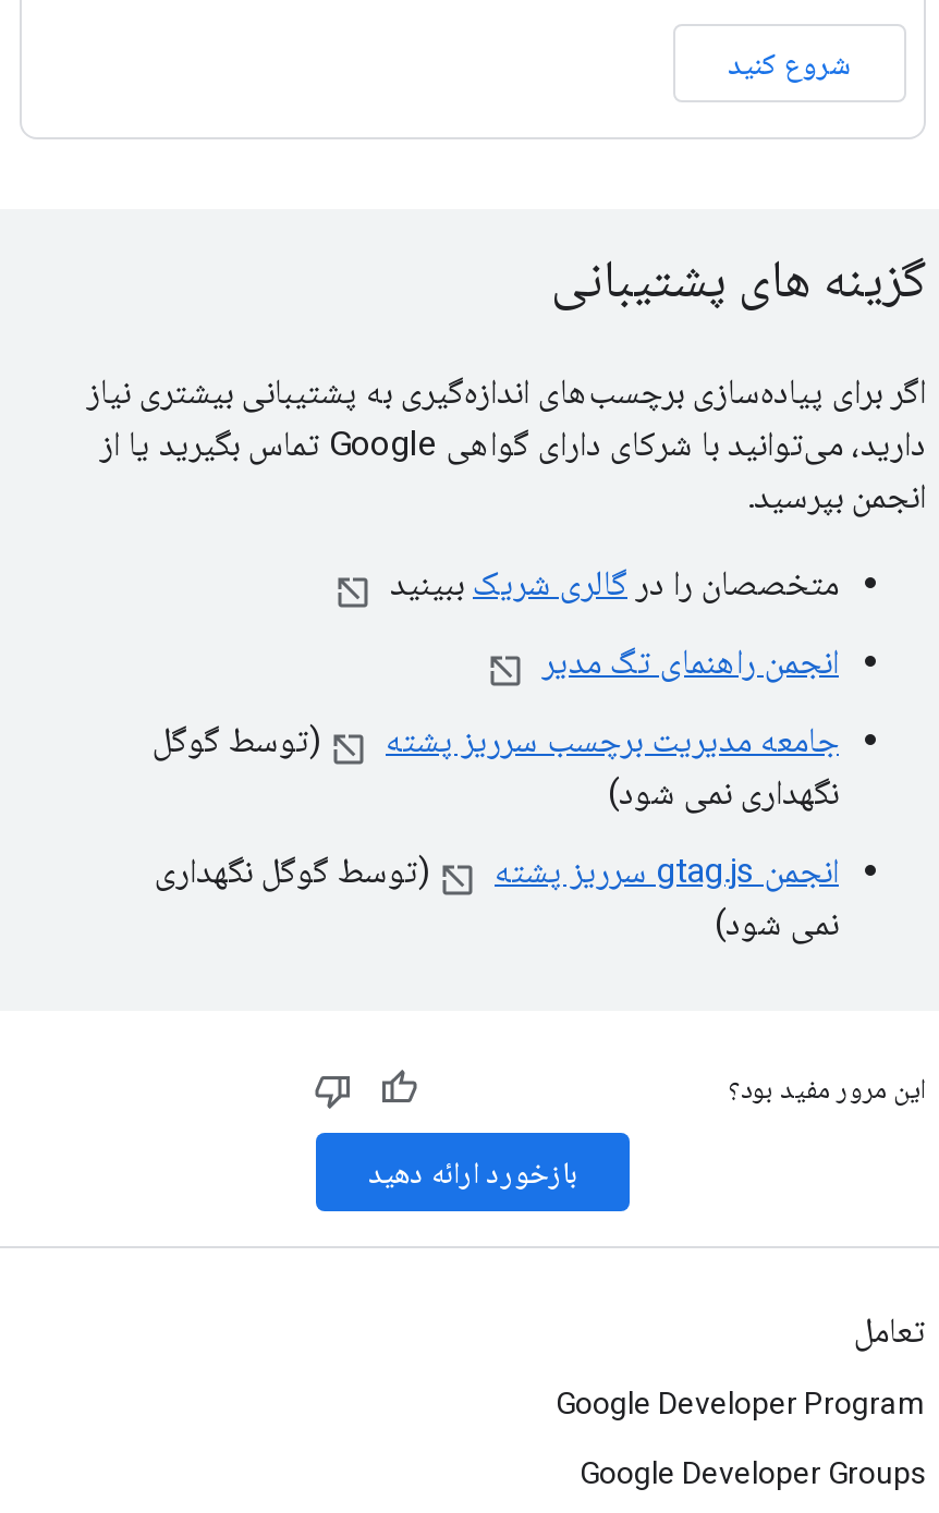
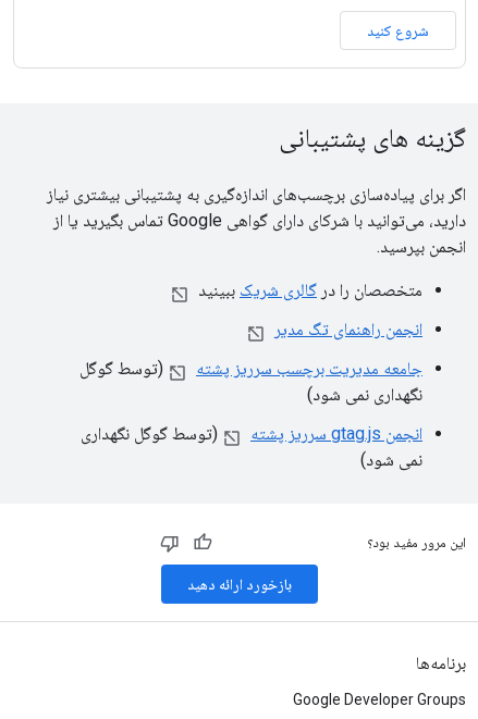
[556,1309,926,1420] تعامل | Google Developer Program -> [416,653,466,674] برنامه‌ها

